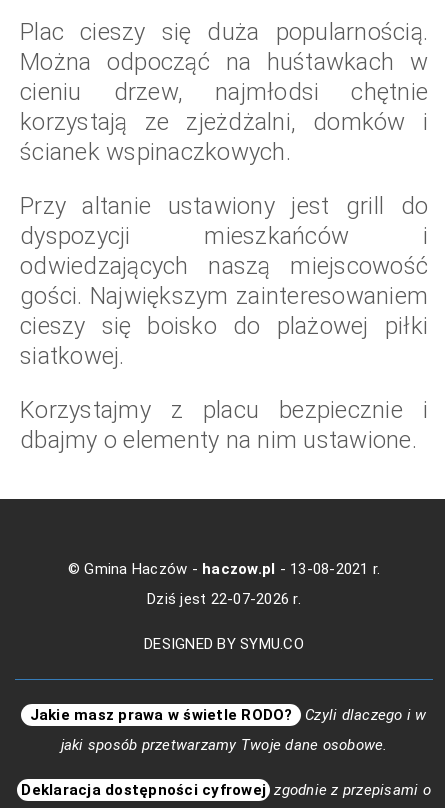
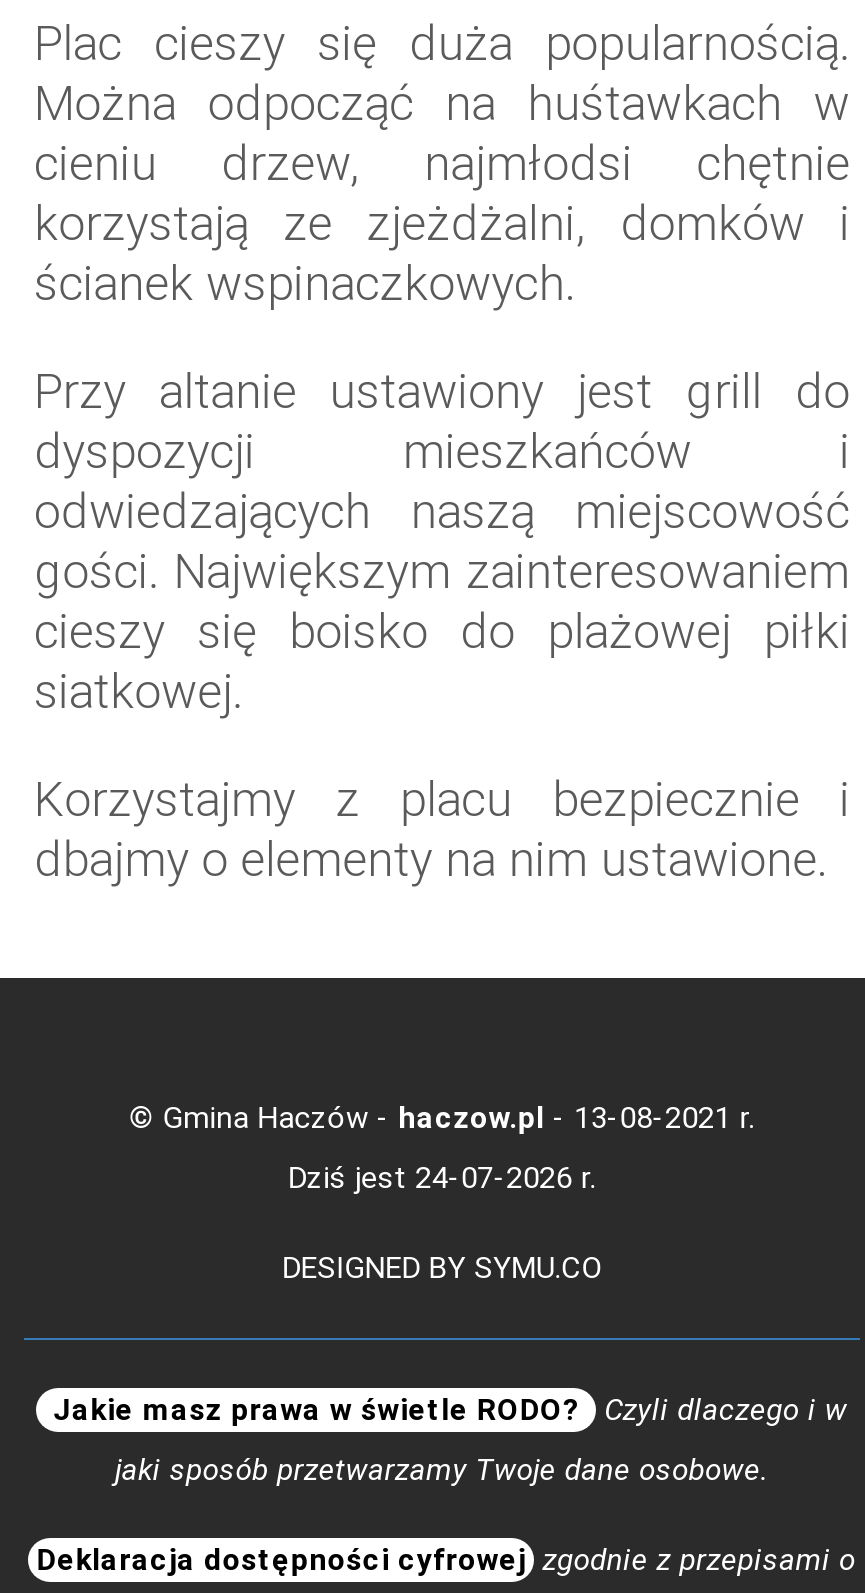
[147,590,301,608] Dziś jest 22-07-2026 r. -> [288,1161,596,1197] Dziś jest 24-07-2026 r.

